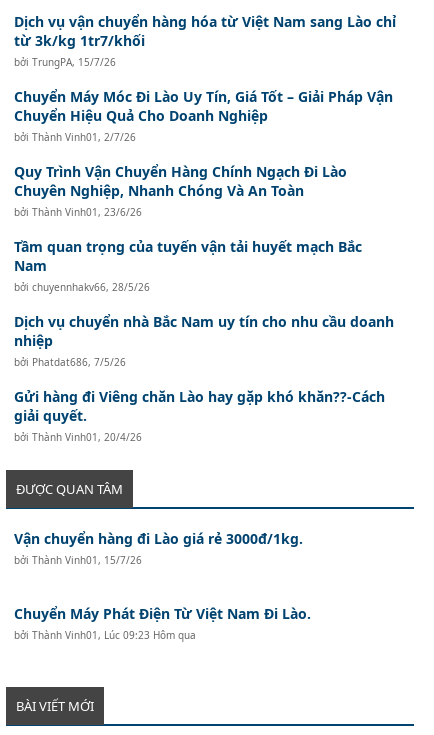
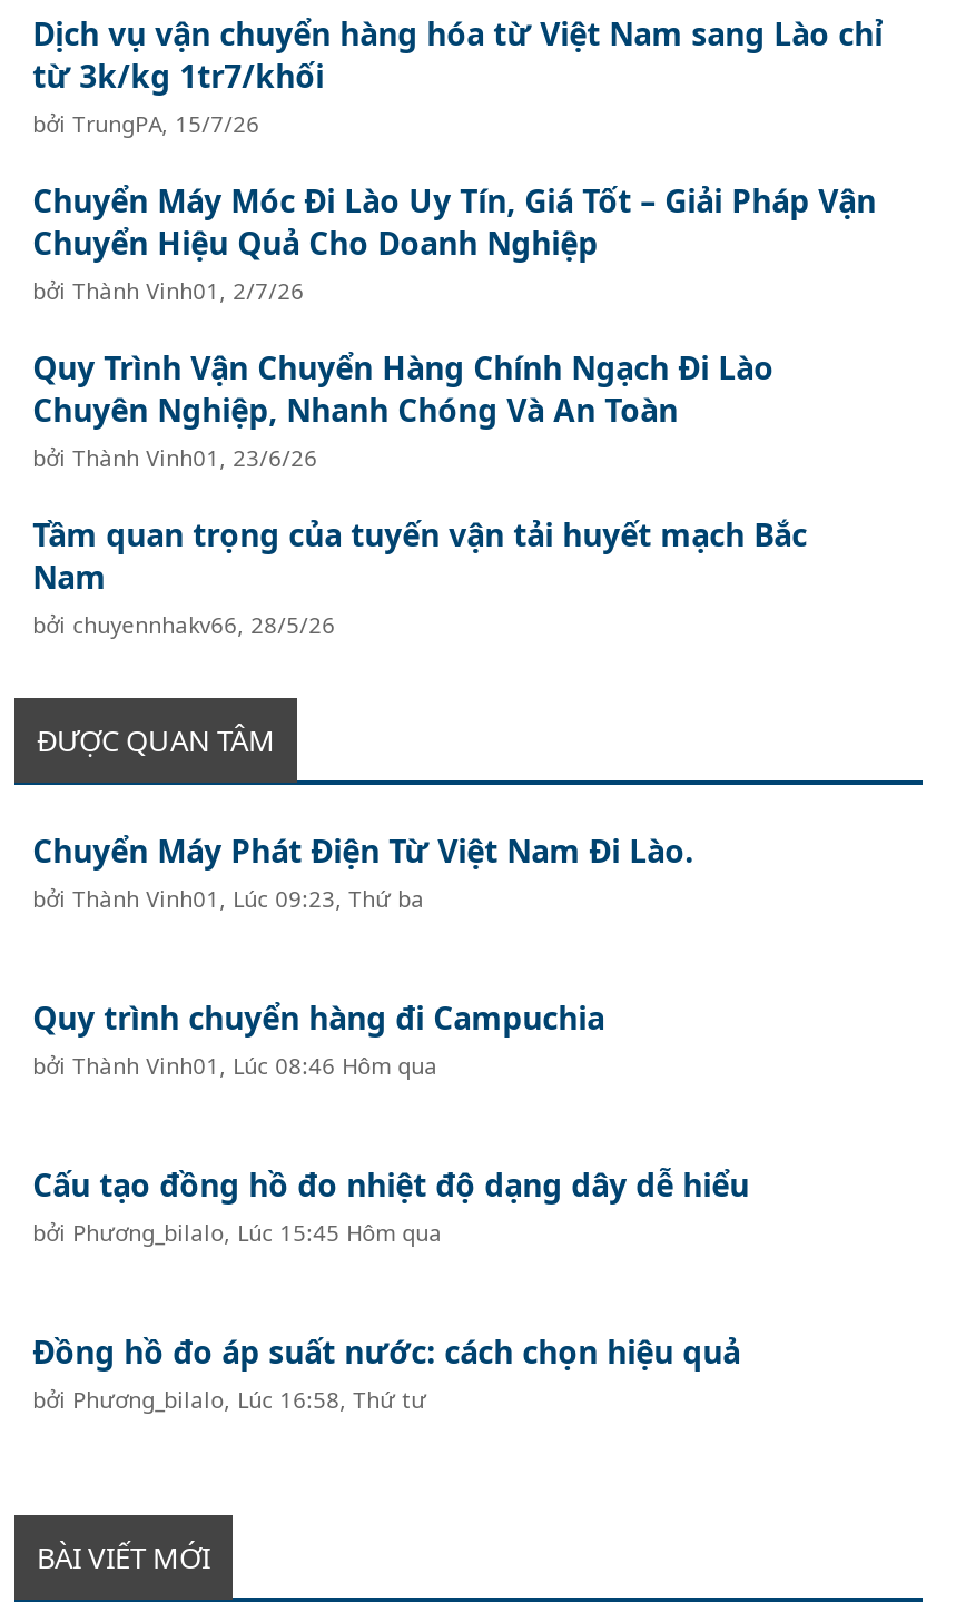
[14,312,394,444] Dịch vụ chuyển nhà Bắc Nam uy tín cho nhu cầu doanh | nhiệp | bởi Phatdat686, 7/5/26 | Gửi hàng đi Viêng chăn Lào hay gặp khó khăn??-Cách | giải quyết. | bởi Thành Vinh01, 20/4/26 -> none
moved [16,480,123,498] -> [37,720,275,760]: ĐƯỢC QUAN TÂM
[14,529,303,567] Vận chuyển hàng đi Lào giá rẻ 3000đ/1kg. | bởi Thành Vinh01, 15/7/26 -> none
moved [14,604,311,623] -> [33,829,694,872]: Chuyển Máy Phát Điện Từ Việt Nam Đi Lào.
[14,628,196,642] bởi Thành Vinh01, Lúc 09:23 Hôm qua -> [33,883,749,1415] bởi Thành Vinh01, Lúc 09:23, Thứ ba | Quy trình chuyển hàng đi Campuchia | bởi Thành Vinh01, Lúc 08:46 Hôm qua | Cấu tạo đồng hồ đo nhiệt độ dạng dây dễ hiểu | bởi Phương_bilalo, Lúc 15:45 Hôm qua | Đồng hồ đo áp suất nước: cách chọn hiệu quả | bởi Phương_bilalo, Lúc 16:58, Thứ tư

